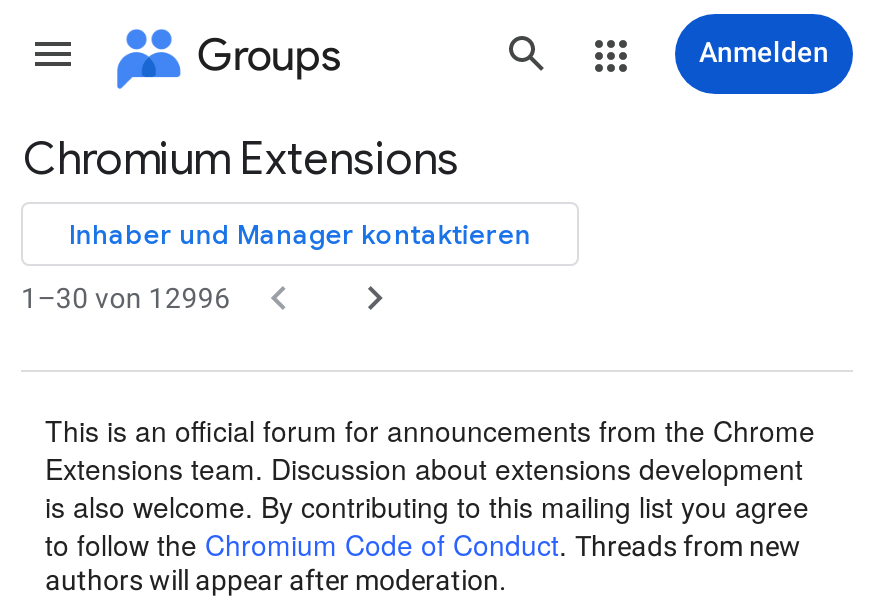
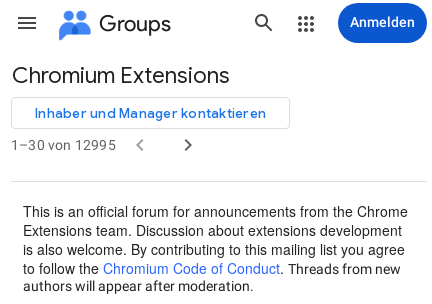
[21,281,231,313] 1–30 von 12996 -> [11,136,116,152] 1–30 von 12995

